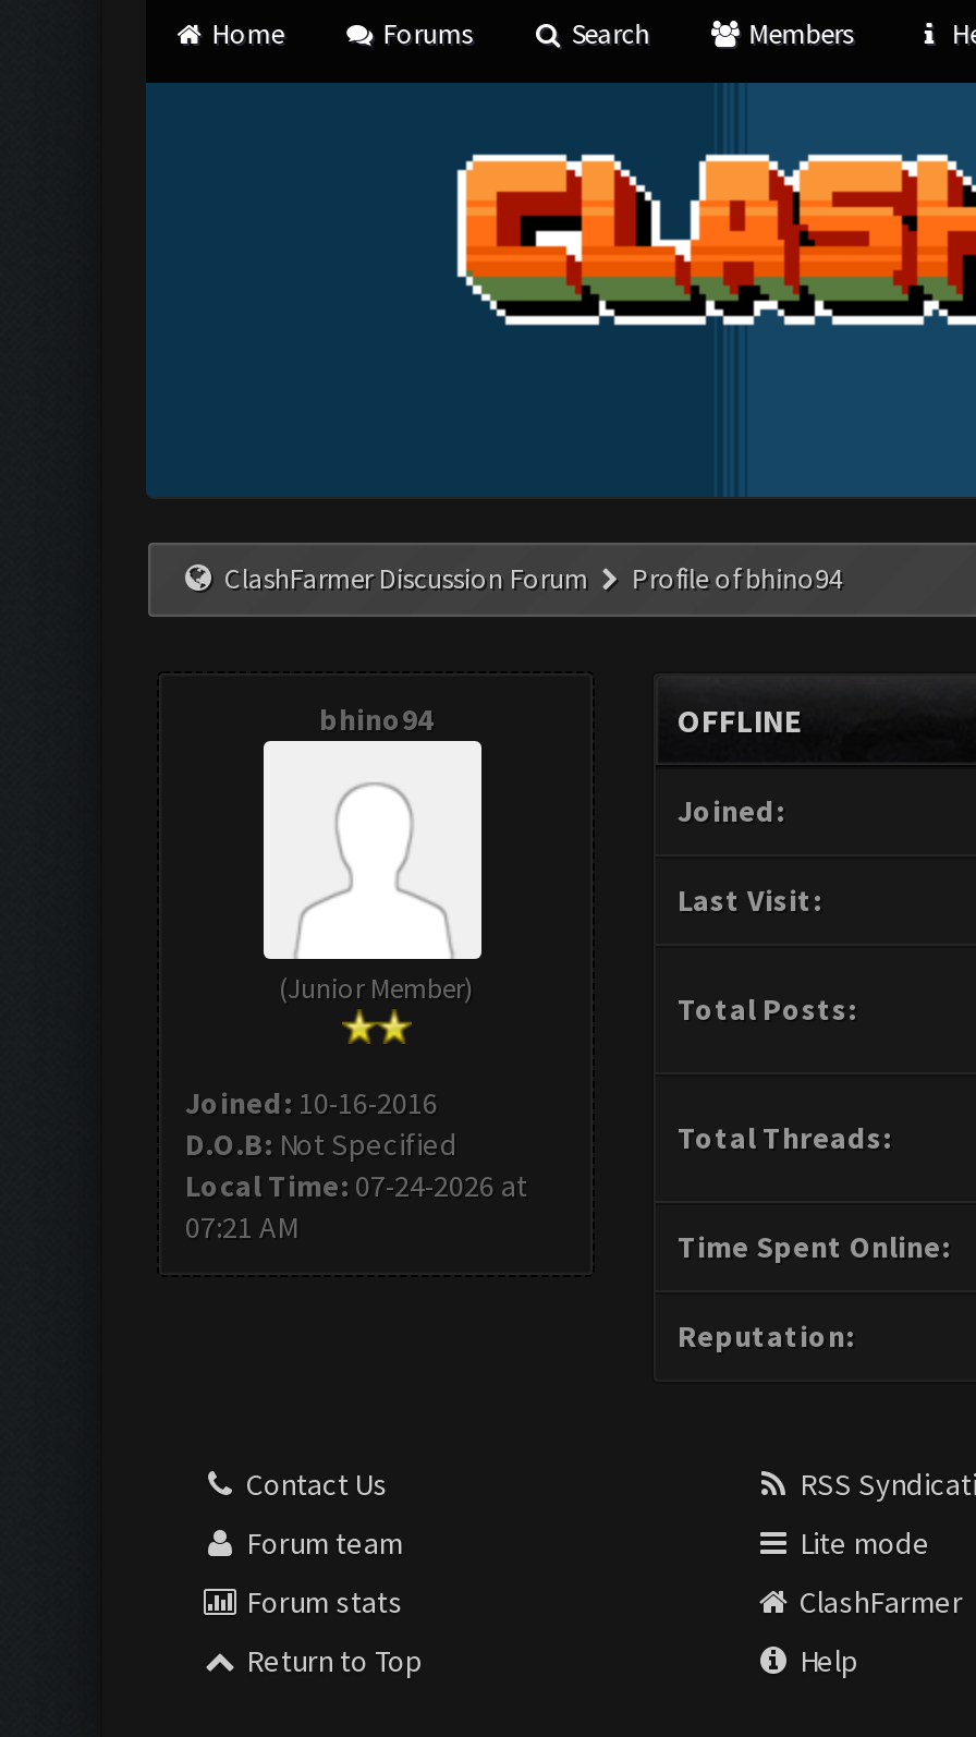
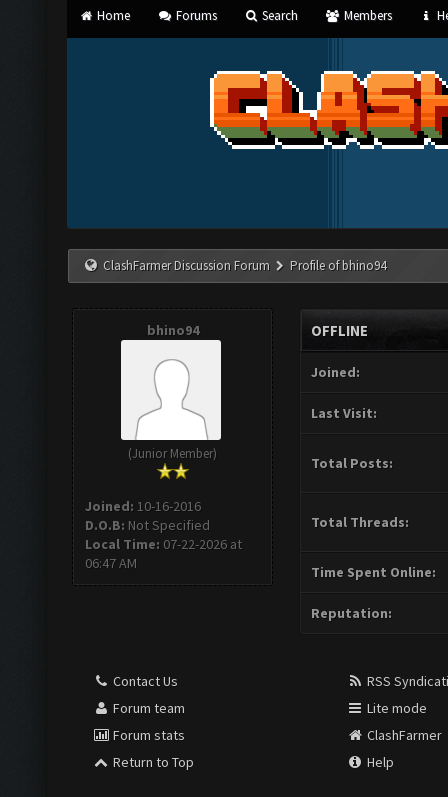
[185,1166,527,1205] Local Time: 07-24-2026 at -> [85,535,242,553] Local Time: 07-22-2026 at
[185,1207,298,1247] 07:21 AM -> [85,554,137,572] 06:47 AM

